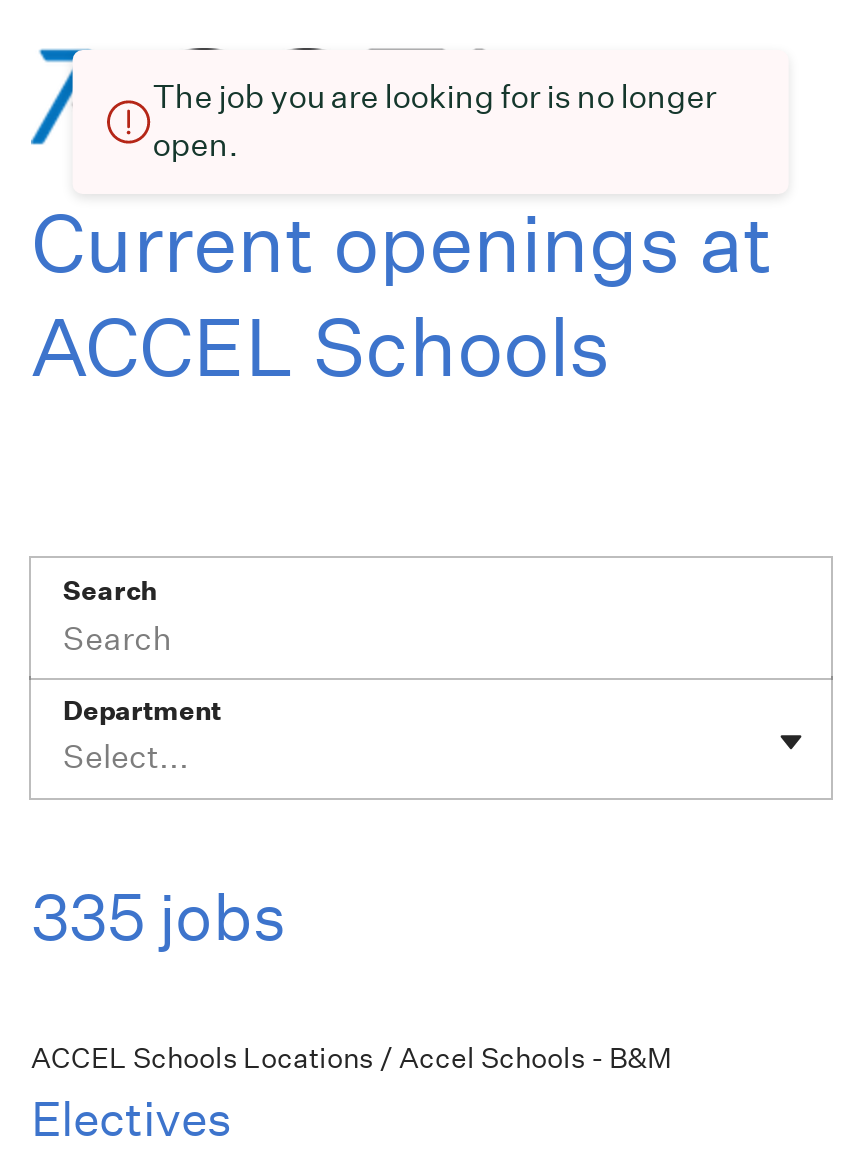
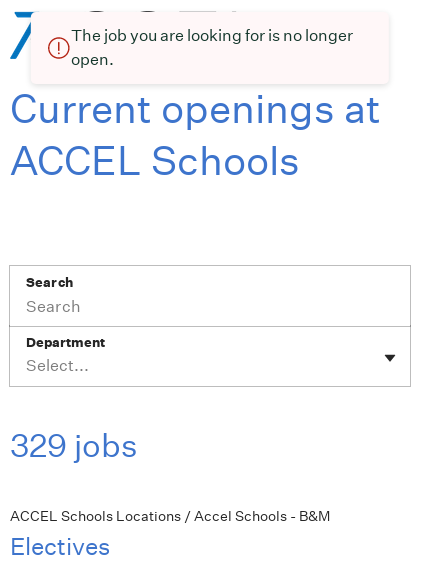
[31,878,287,956] 335 jobs -> [10,426,138,465] 329 jobs

